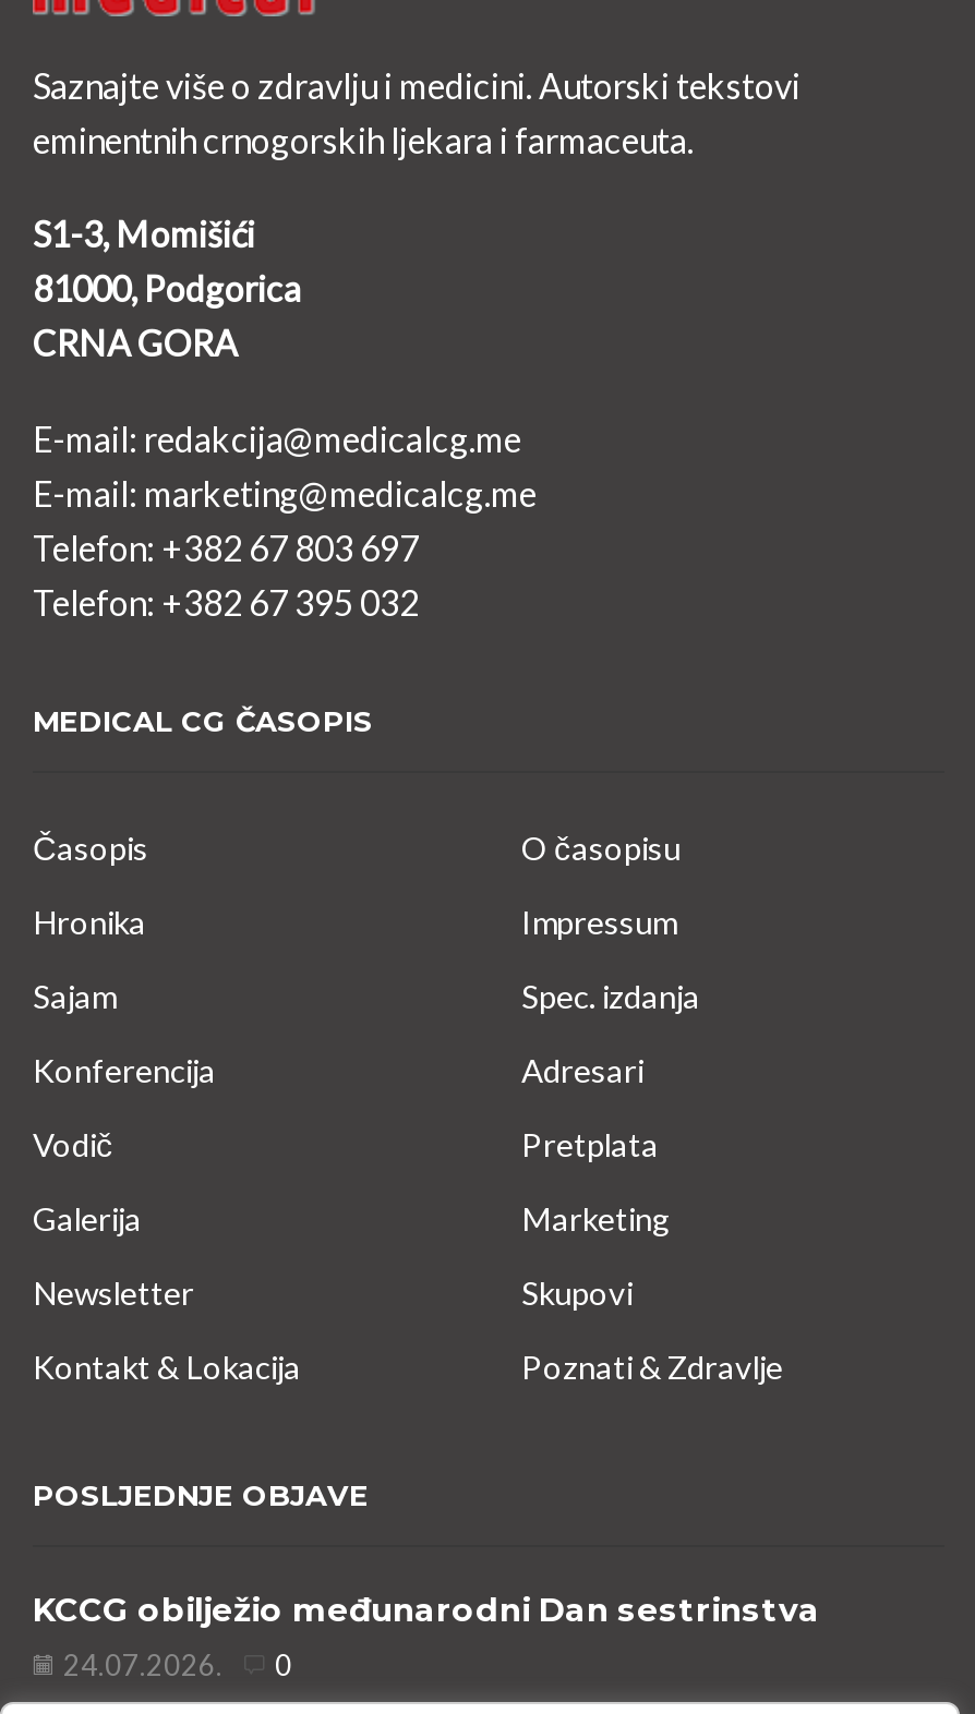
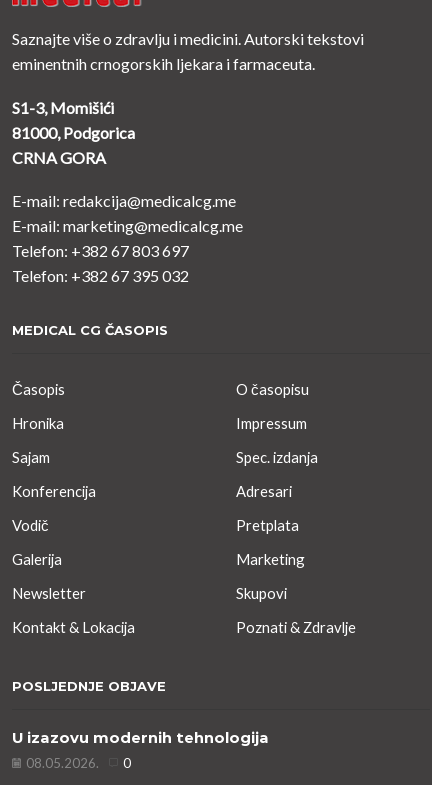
[33,1590,820,1681] KCCG obilježio međunarodni Dan sestrinstva | 24.07.2026. -> [12,729,269,771] U izazovu modernih tehnologija | 08.05.2026.

